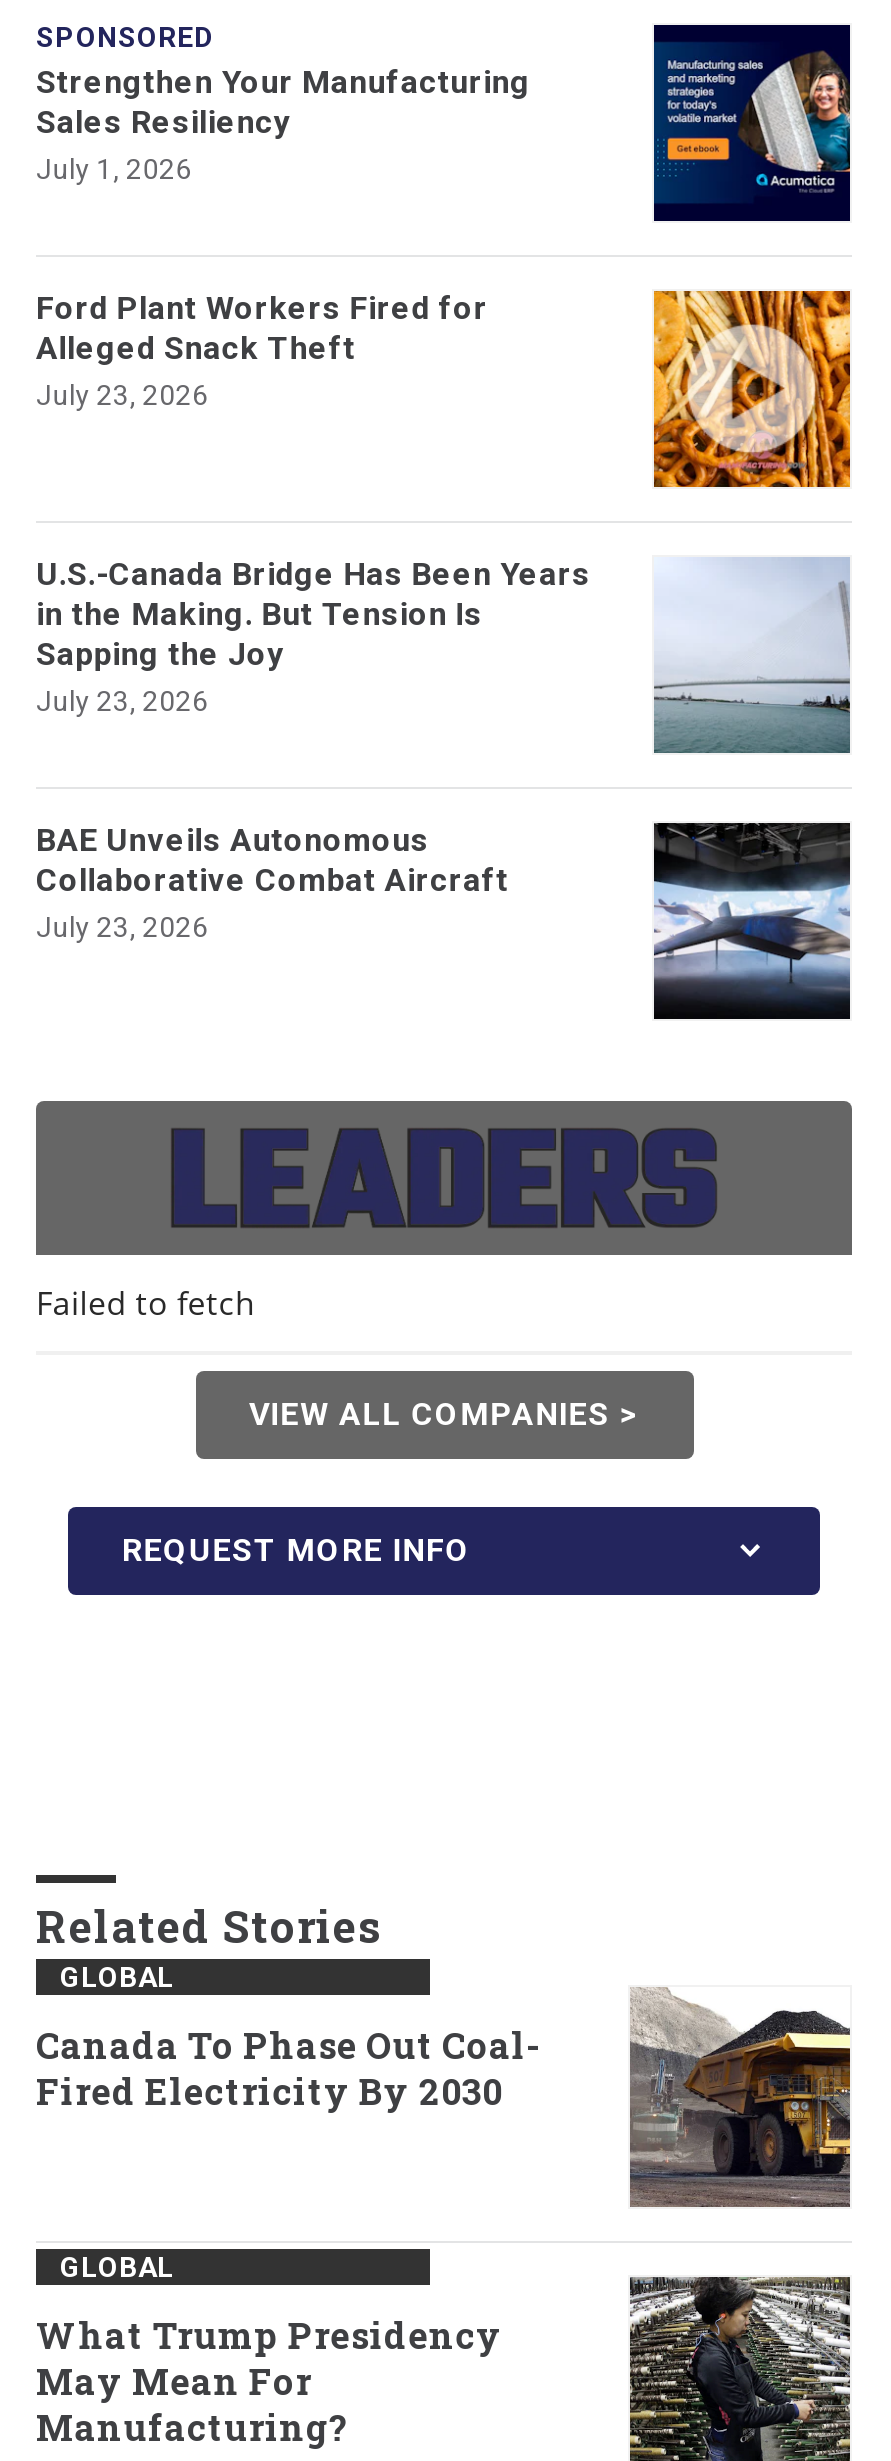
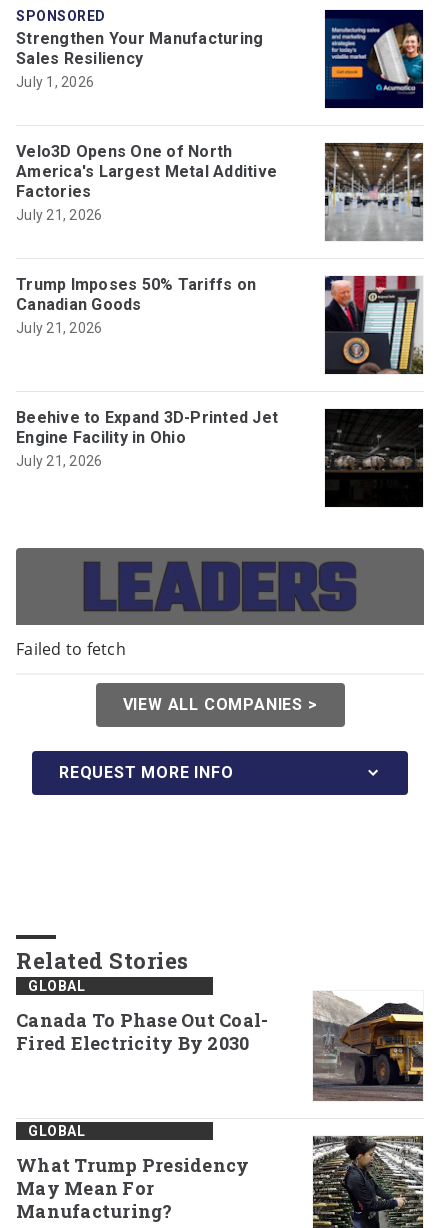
[36,289,488,411] Ford Plant Workers Fired for | Alleged Snack Theft | July 23, 2026 -> [16,142,277,223] Velo3D Opens One of North | America's Largest Metal Additive | Factories | July 21, 2026
[652,289,852,489] [image] -> [324,142,424,242] [image]
[36,555,590,717] U.S.-Canada Bridge Has Been Years | in the Making. But Tension Is | Sapping the Joy | July 23, 2026 -> [16,275,256,336] Trump Imposes 50% Tariffs on | Canadian Goods | July 21, 2026
[652,557,850,755] [image] -> [324,275,423,375] [image]
[36,821,508,943] BAE Unveils Autonomous | Collaborative Combat Aircraft | July 23, 2026 -> [16,408,278,469] Beehive to Expand 3D-Printed Jet | Engine Facility in Ohio | July 21, 2026
[652,823,852,1009] [image] -> [324,411,424,501] [image]

